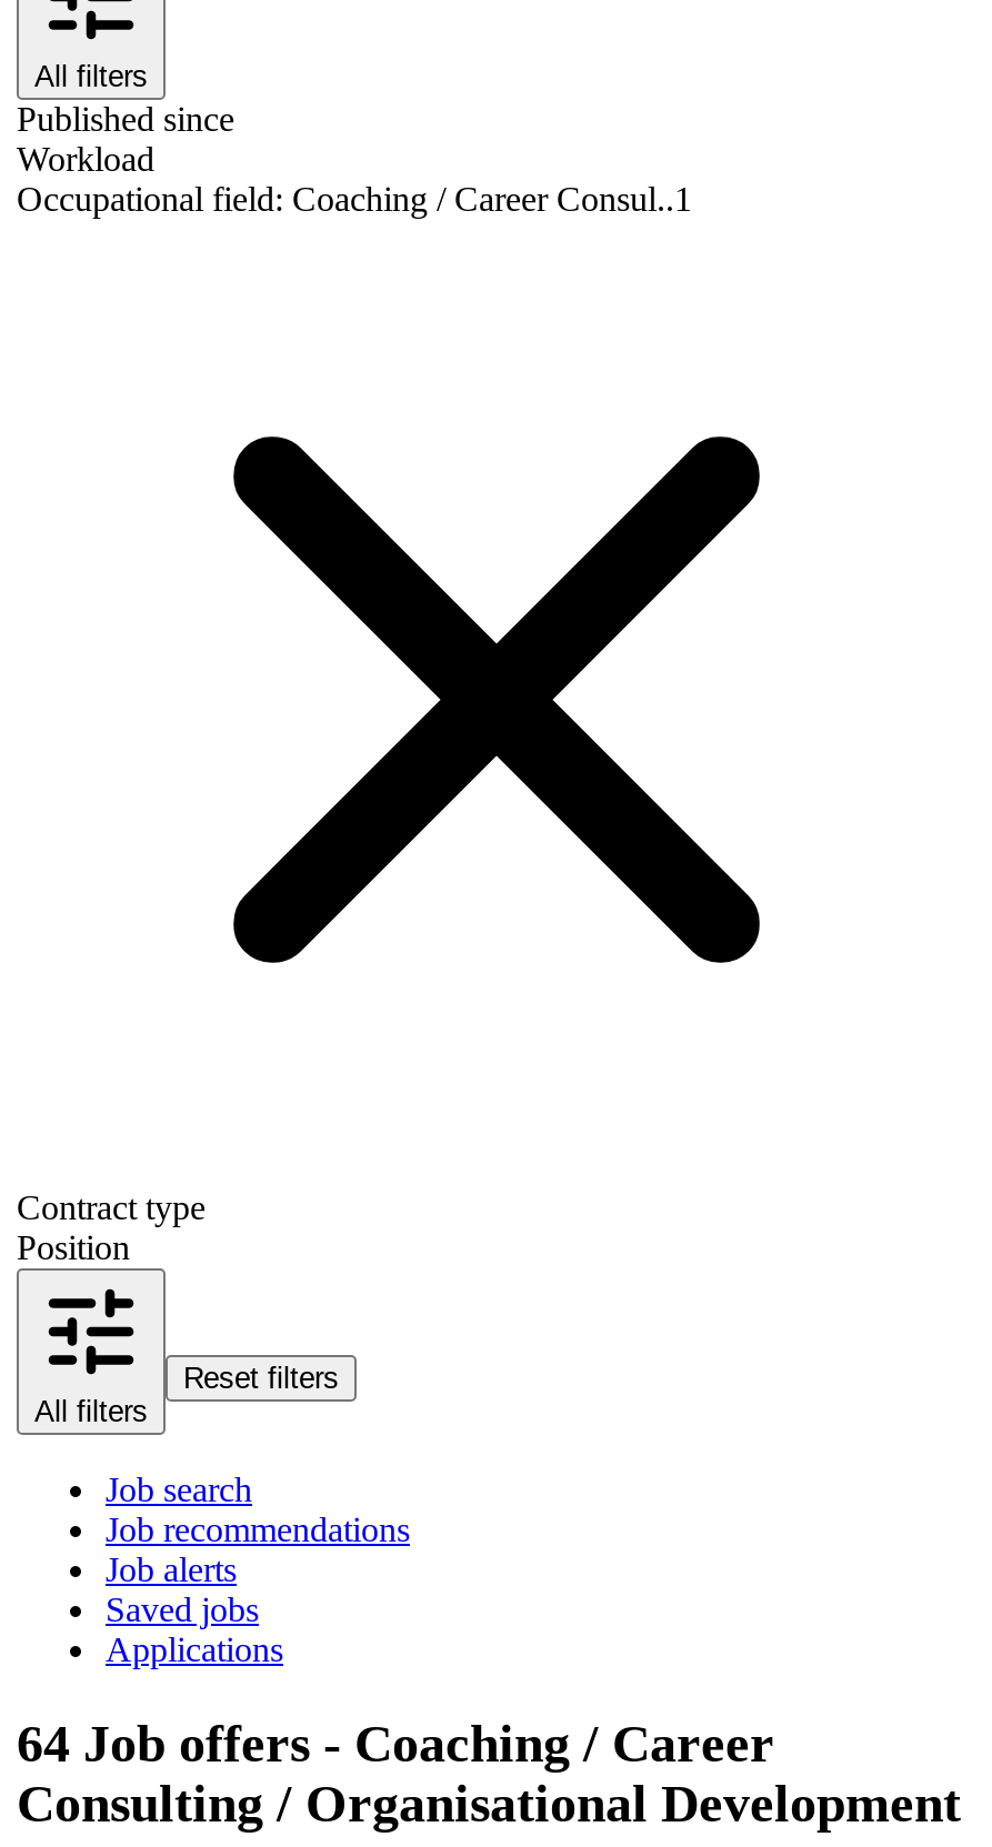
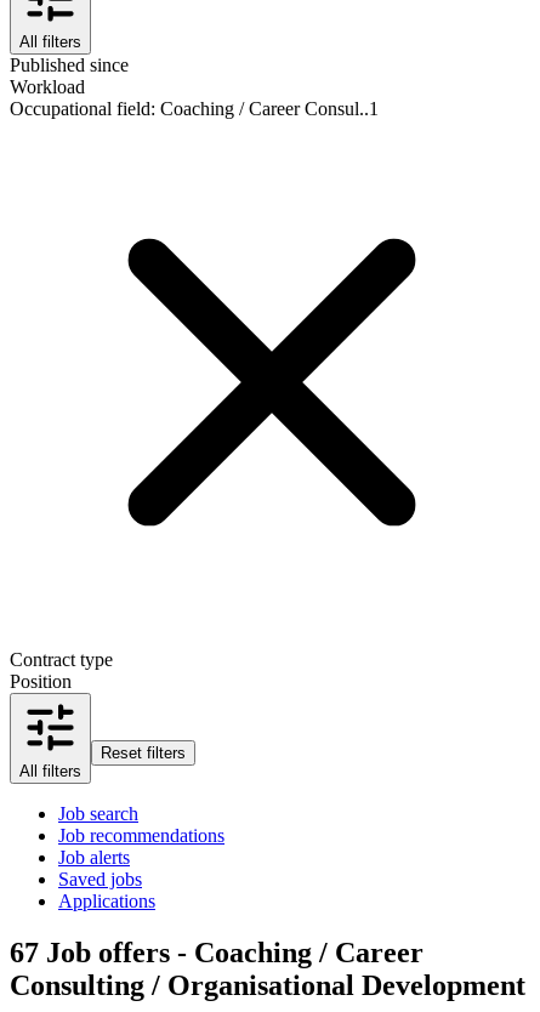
[17,1714,774,1772] 64 Job offers - Coaching / Career -> [10,937,424,968] 67 Job offers - Coaching / Career

